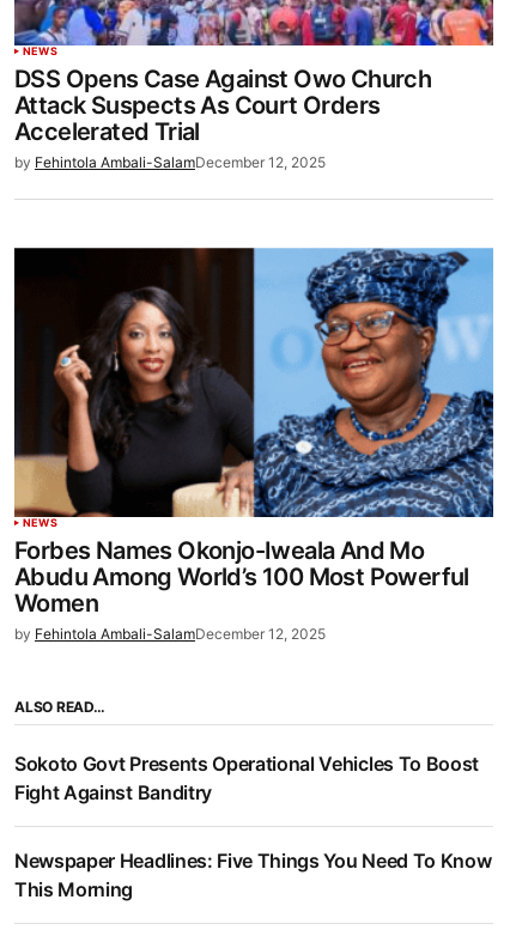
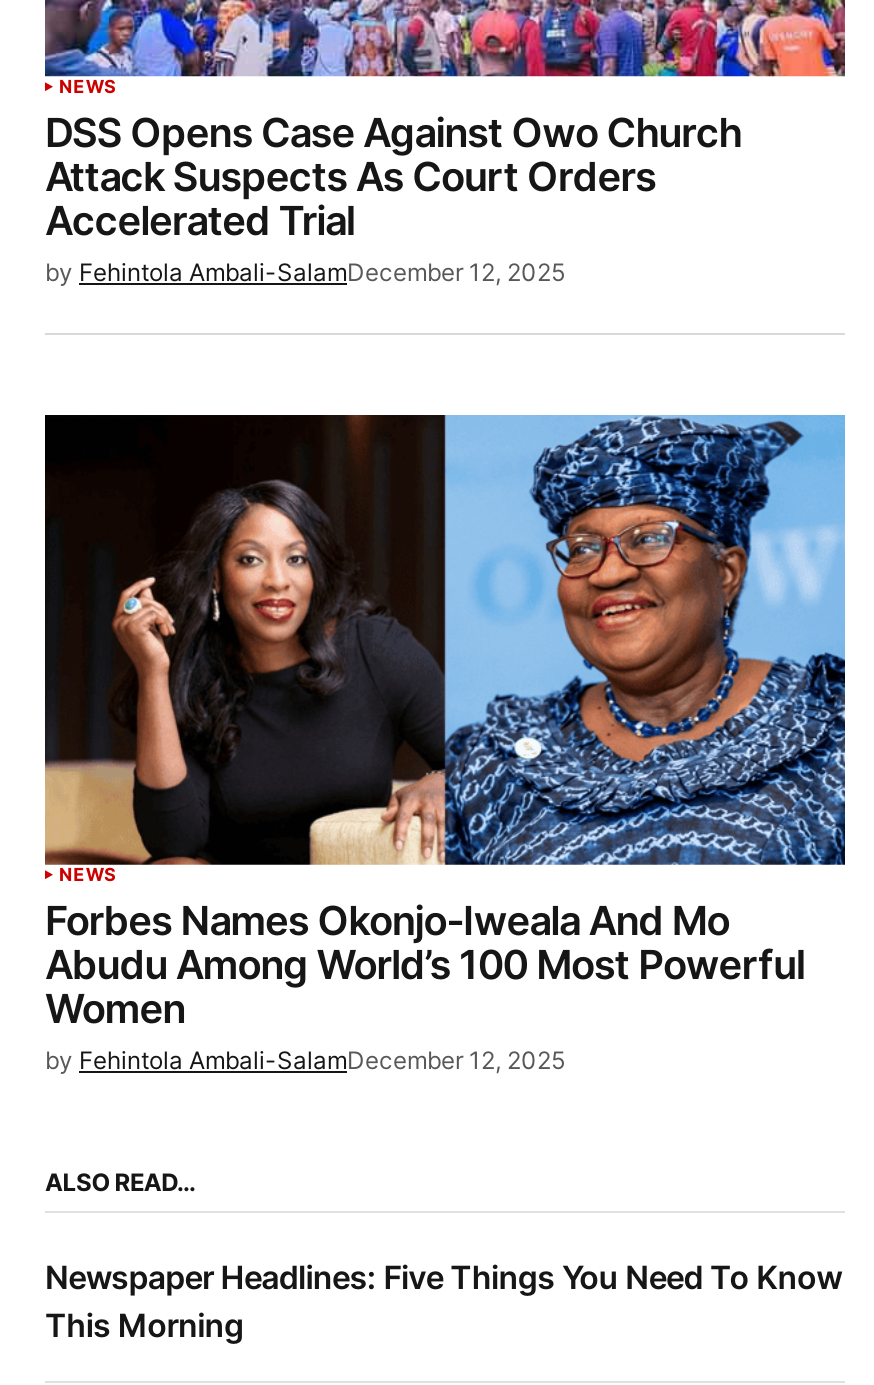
[14,752,479,805] Sokoto Govt Presents Operational Vehicles To Boost | Fight Against Banditry -> none

